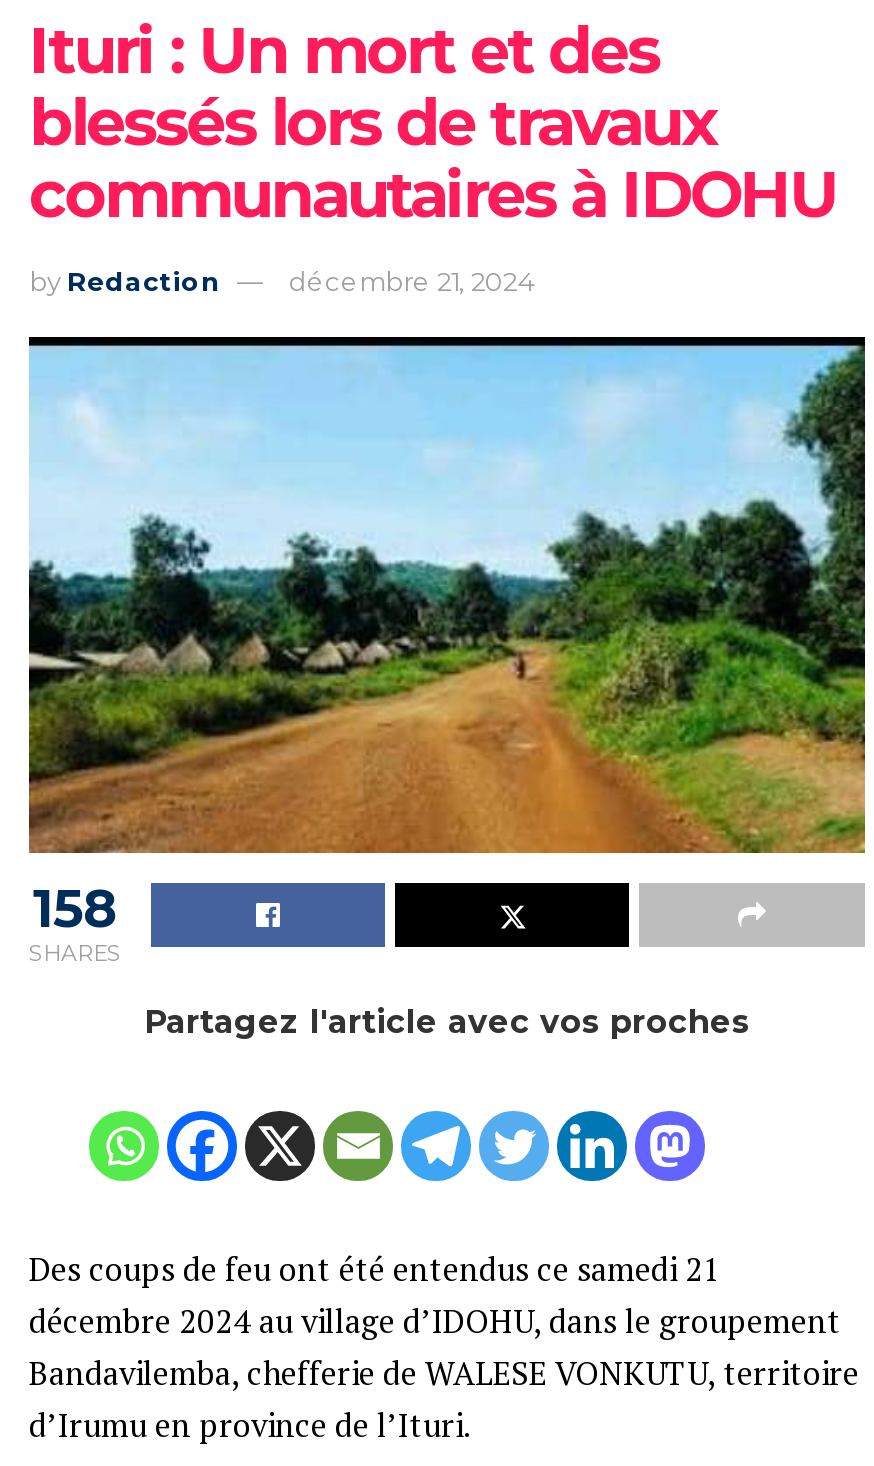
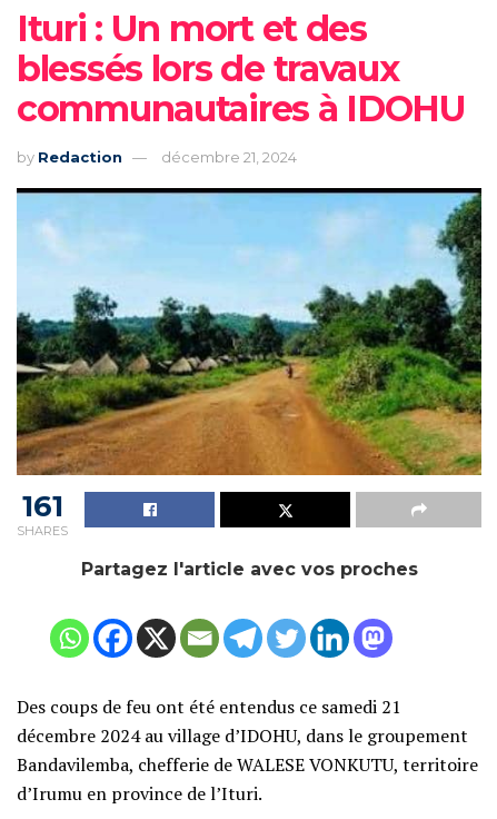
[33,877,117,941] 158 -> [22,489,63,524] 161

